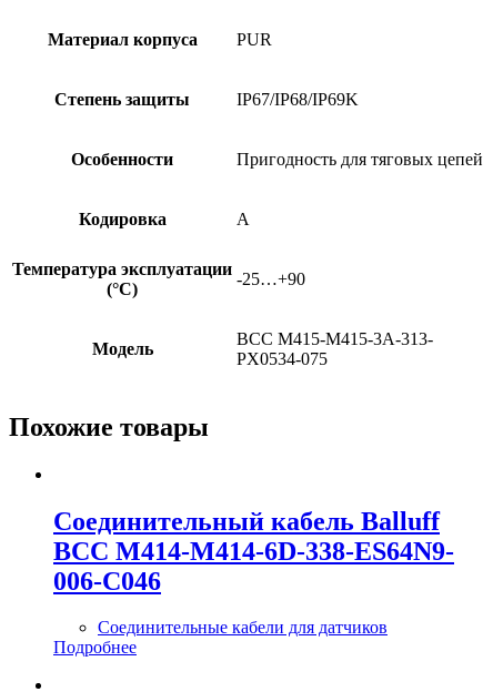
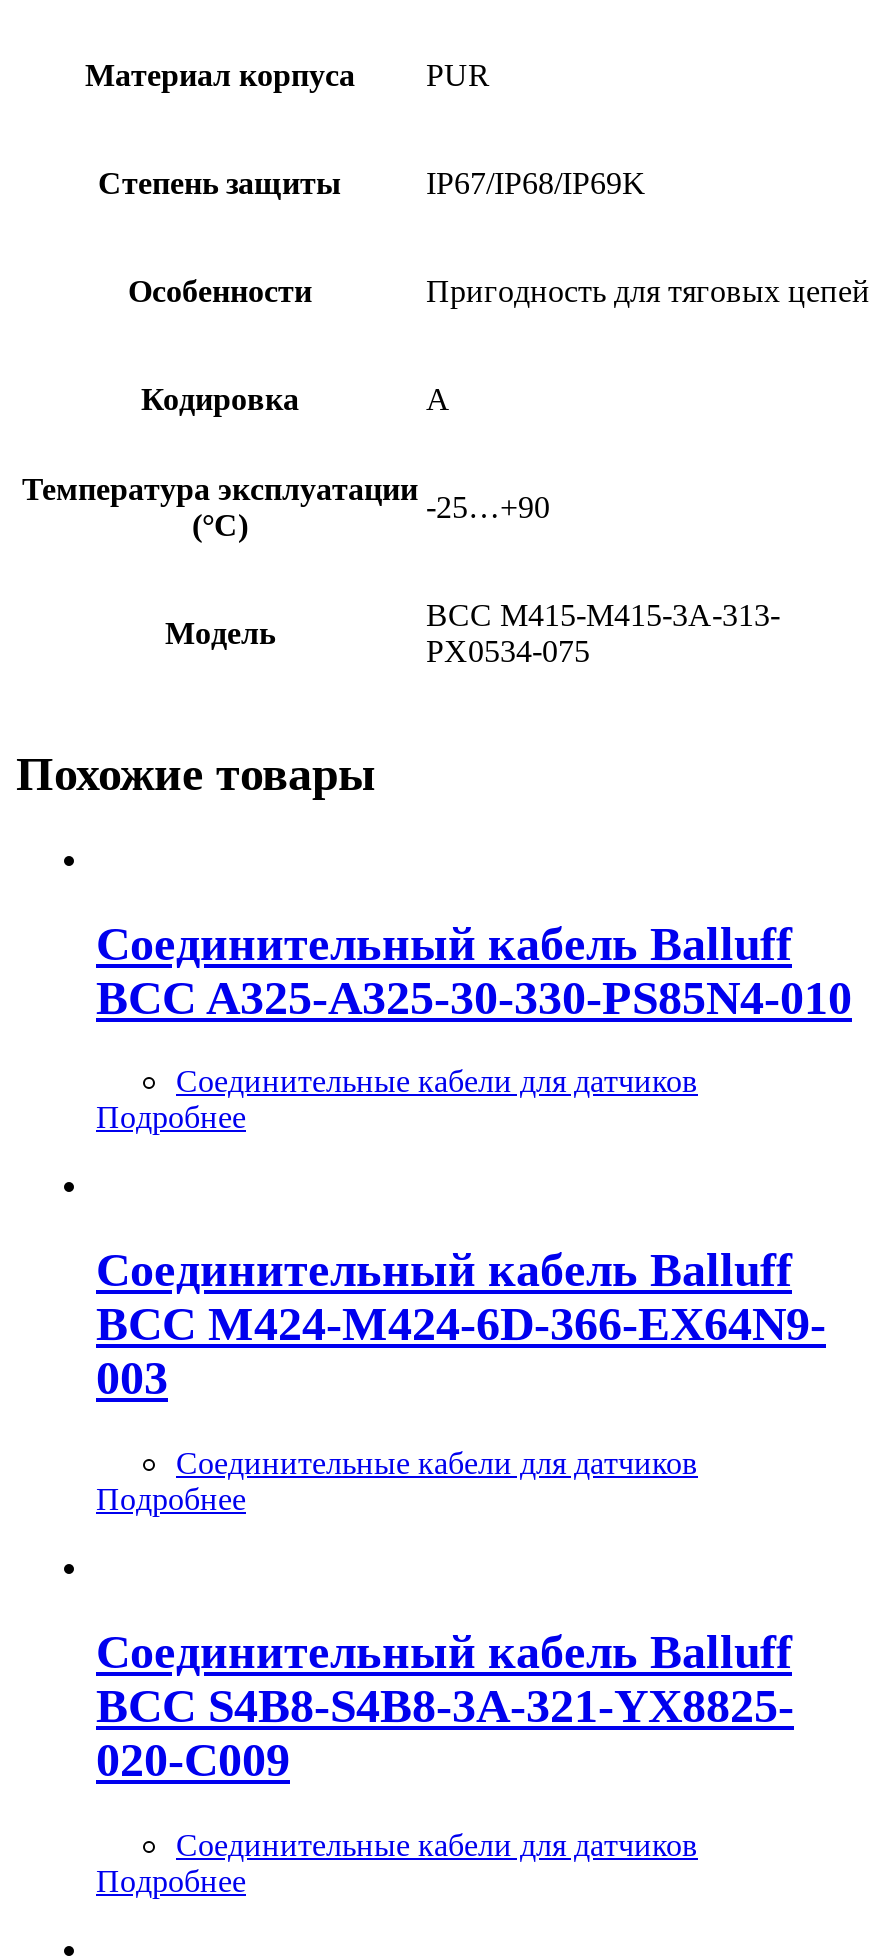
[53,536,454,595] BCC M414-M414-6D-338-ES64N9- | 006-C046 -> [96,971,852,1786] BCC A325-A325-30-330-PS85N4-010 | Соединительные кабели для датчиков | Подробнее | Соединительный кабель Balluff | BCC M424-M424-6D-366-EX64N9- | 003 | Соединительные кабели для датчиков | Подробнее | Соединительный кабель Balluff | BCC S4B8-S4B8-3A-321-YX8825- | 020-C009

